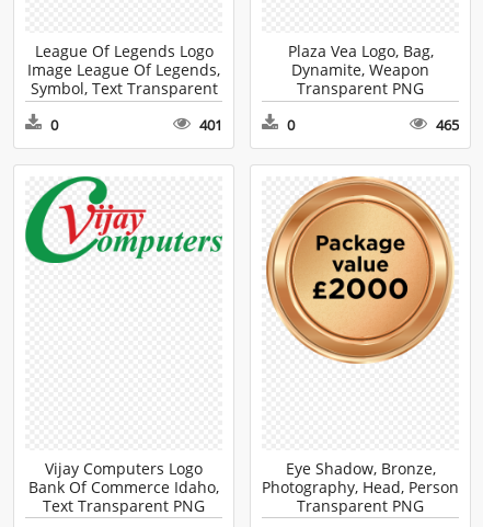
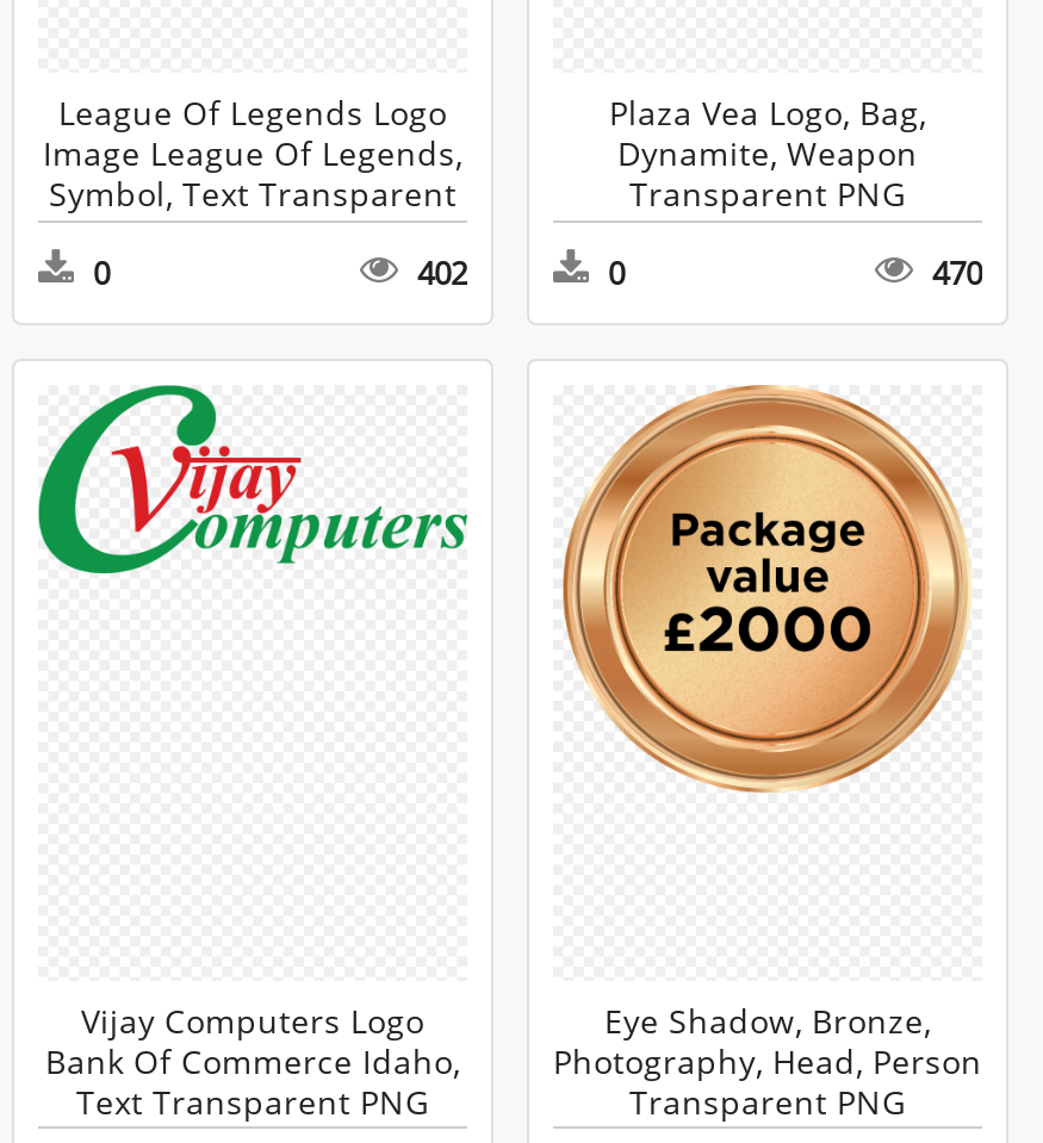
[199,115,222,135] 401 -> [417,251,467,294] 402
[436,115,459,135] 465 -> [932,251,982,294] 470

